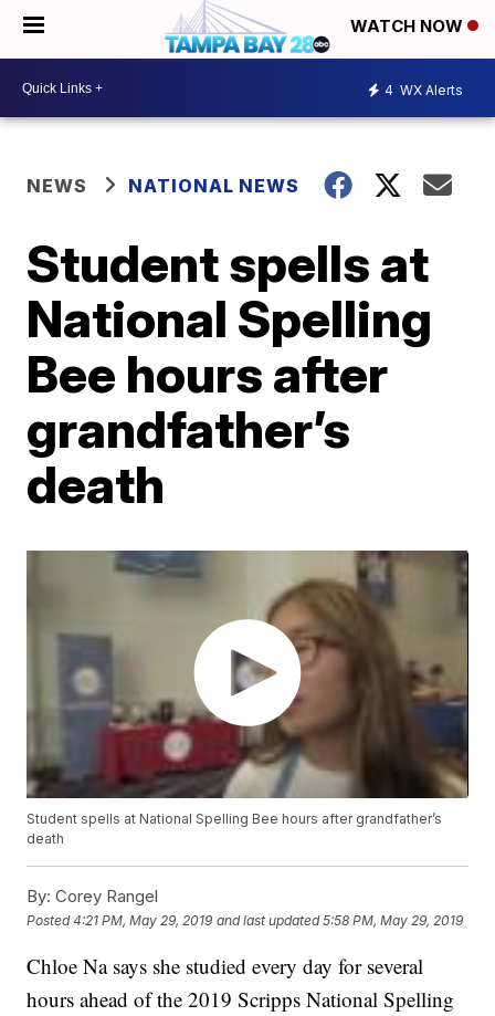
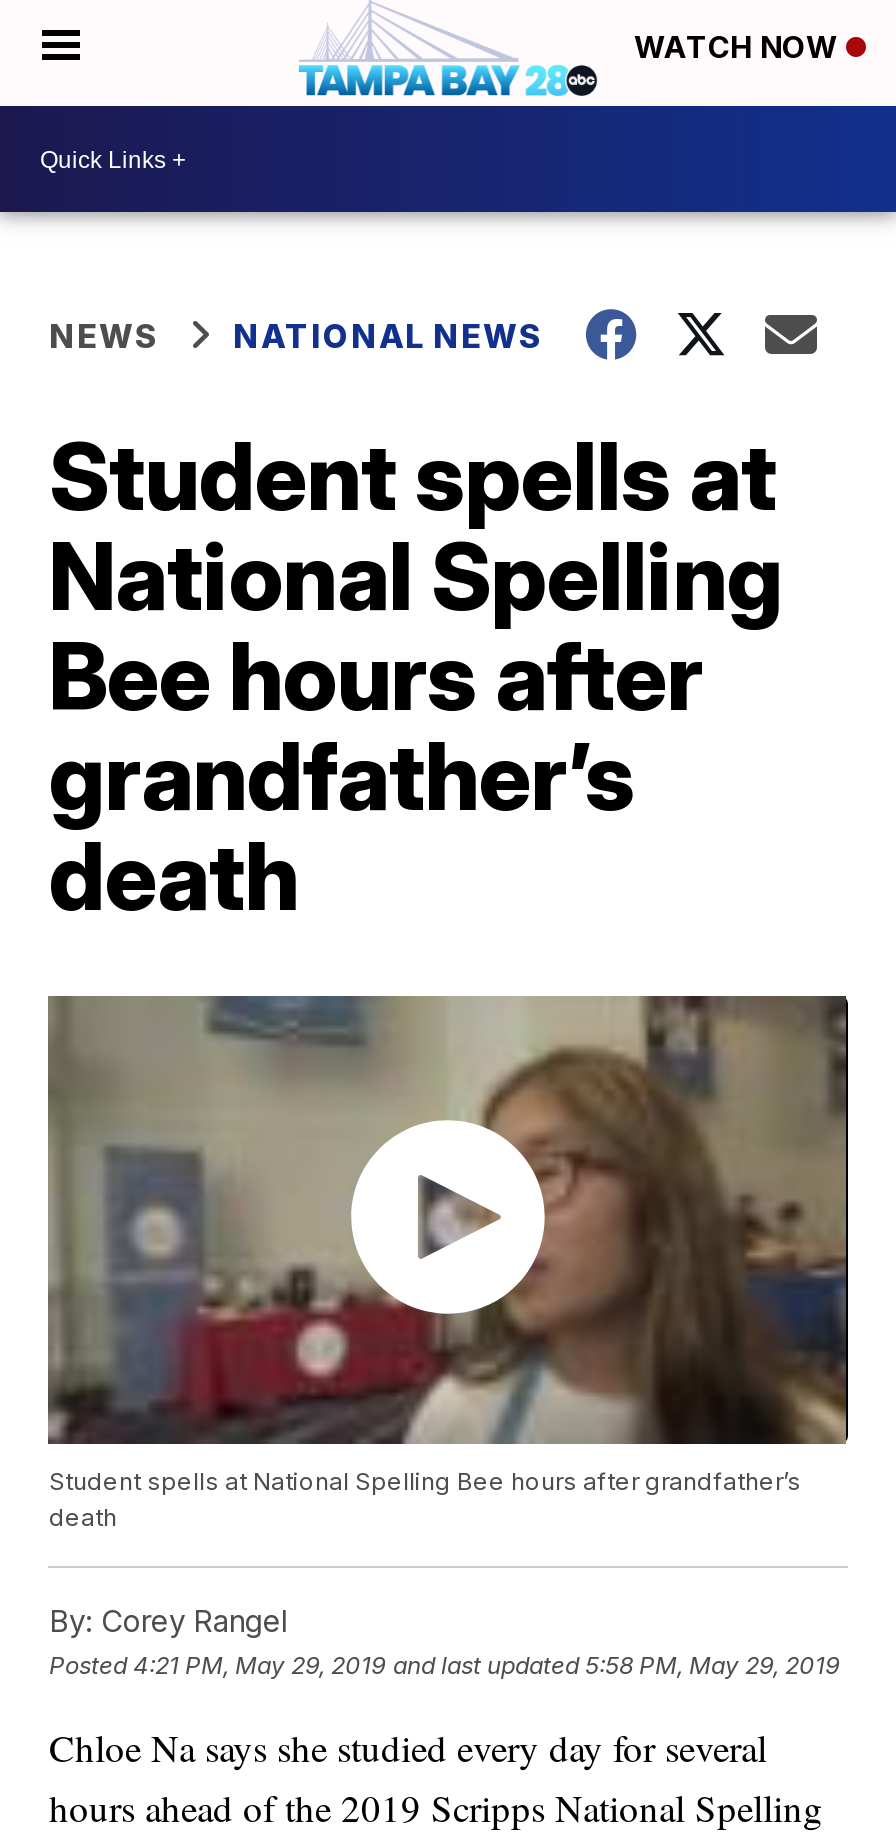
[385,81,463,98] 4 WX Alerts -> none

